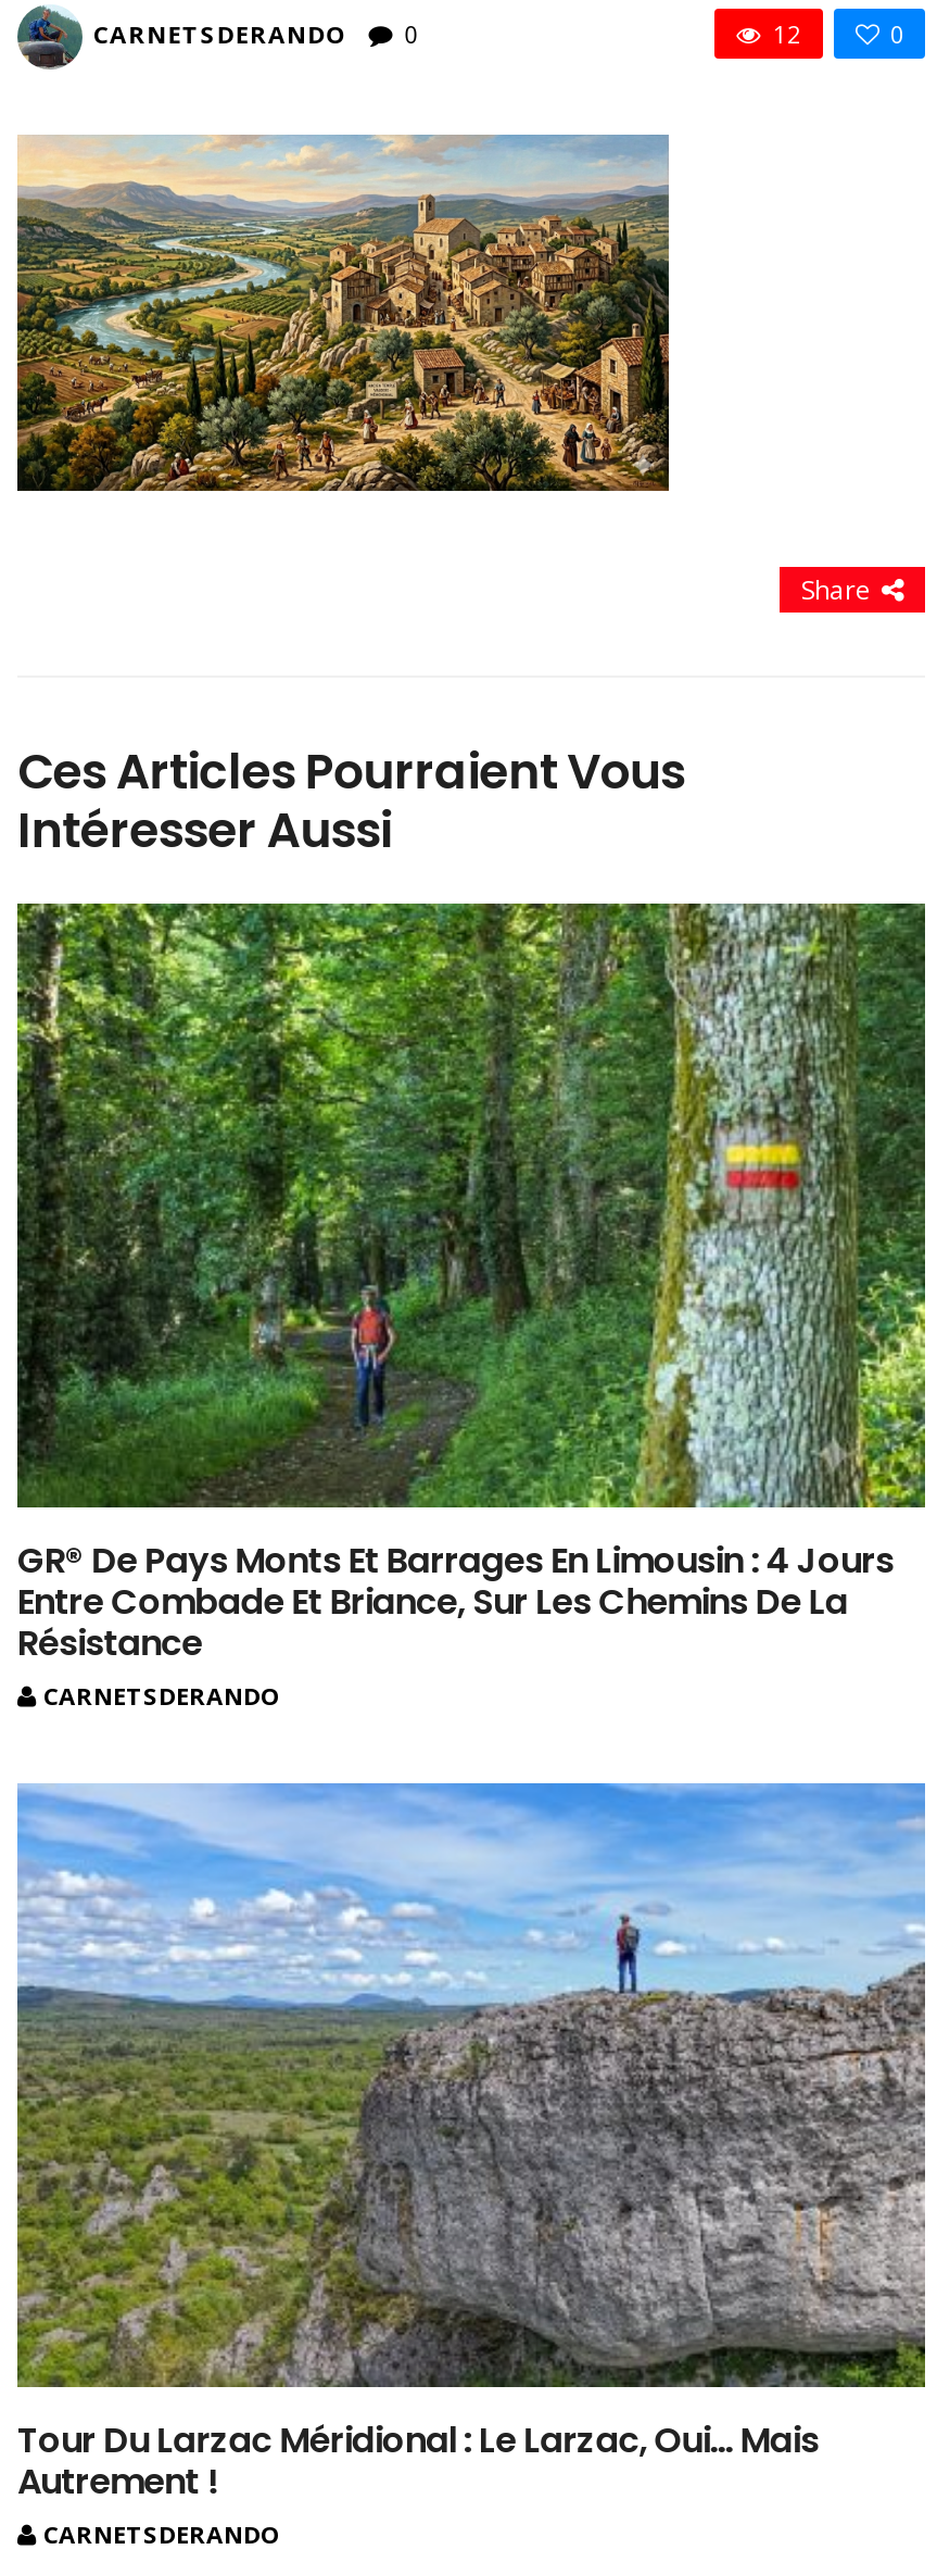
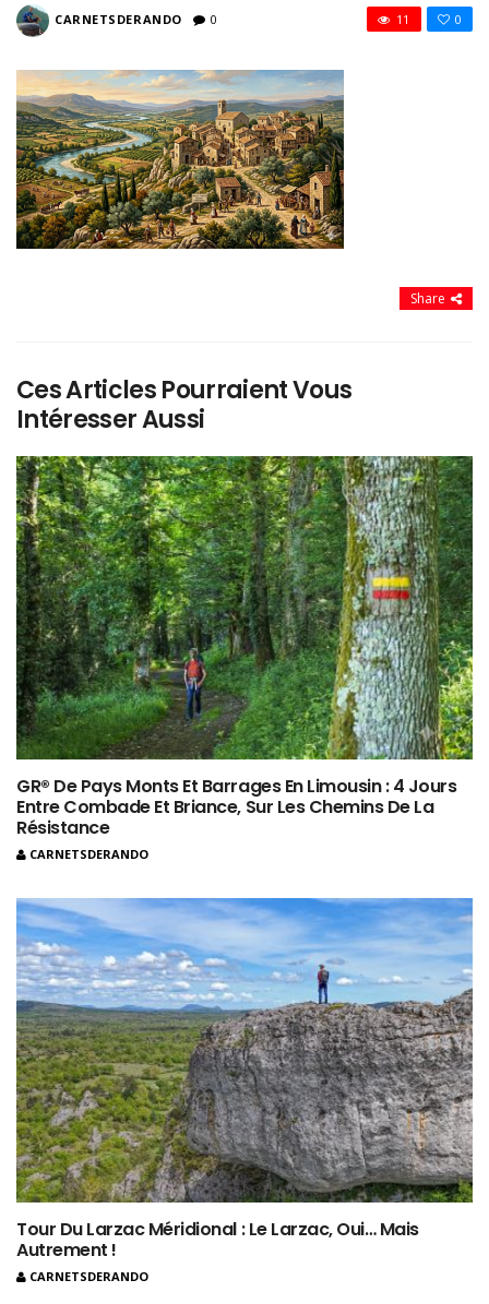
[773,17,801,50] 12 -> [396,11,410,27] 11

